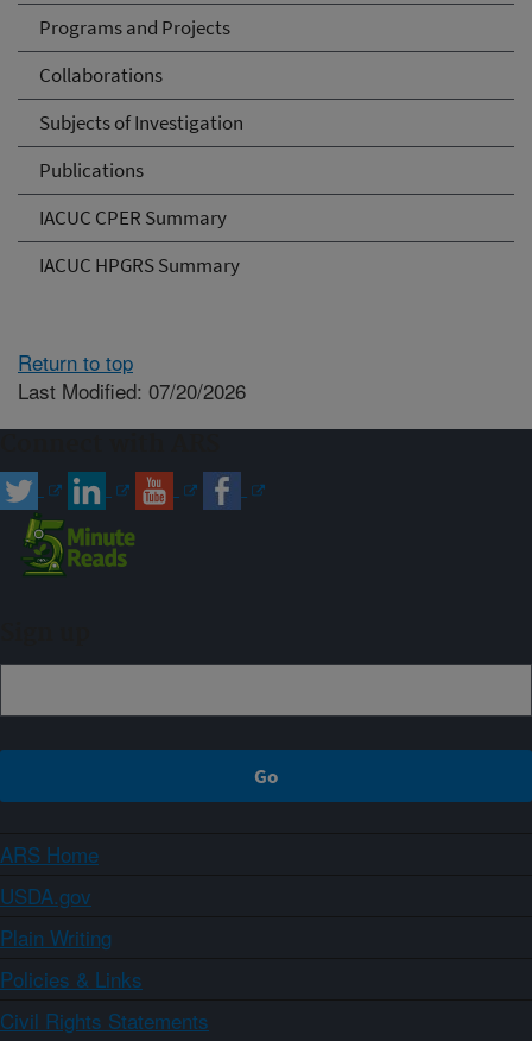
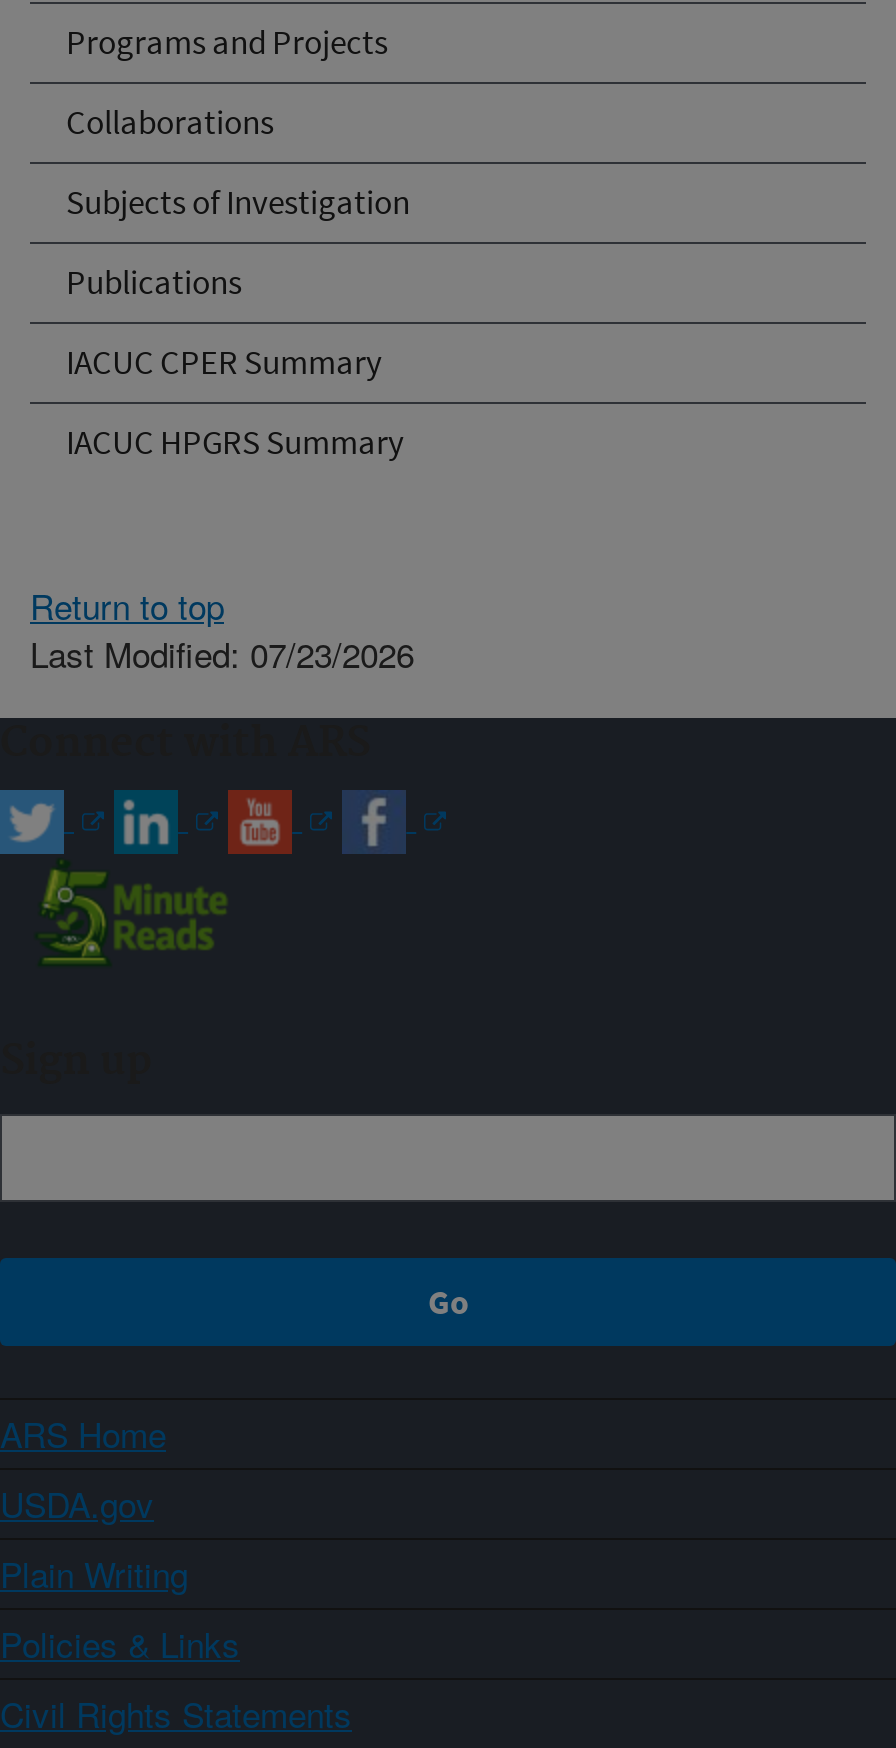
[18,375,246,405] Last Modified: 07/20/2026 -> [30,627,414,677] Last Modified: 07/23/2026

